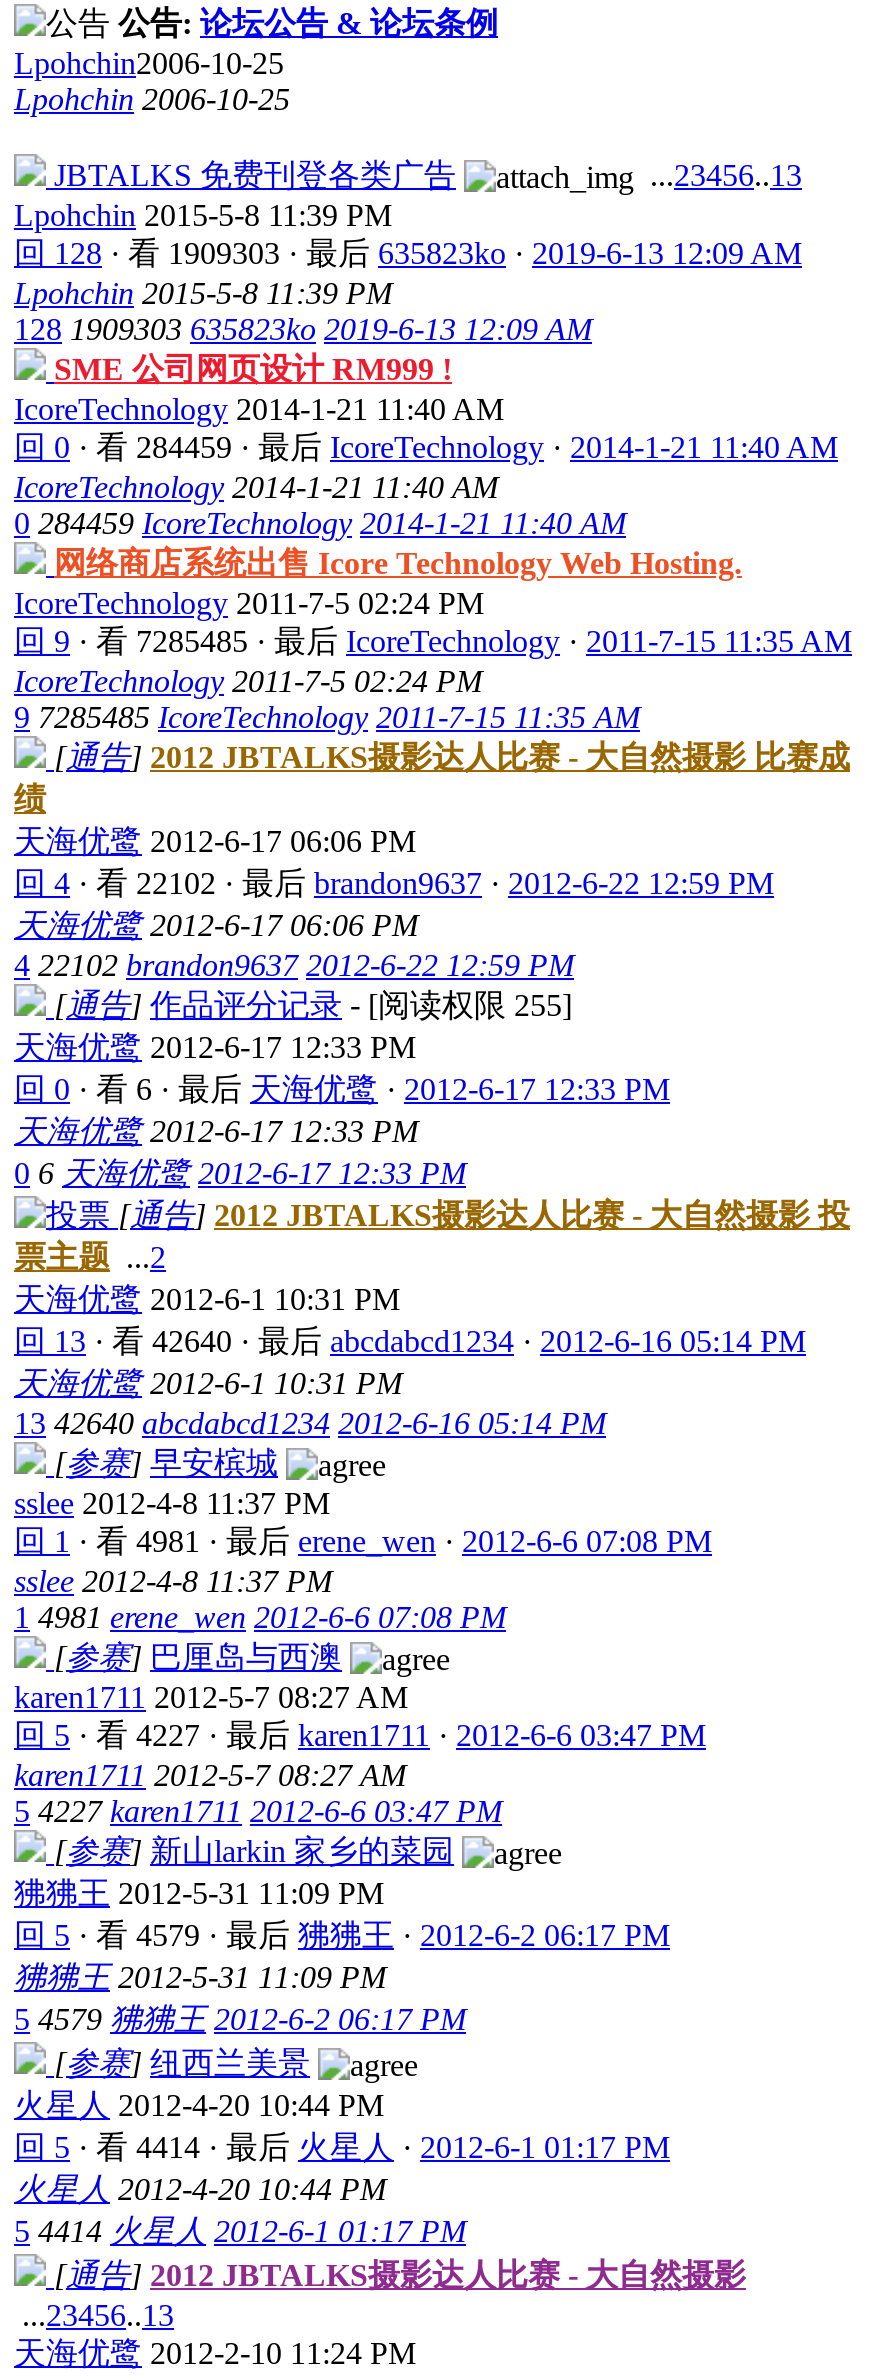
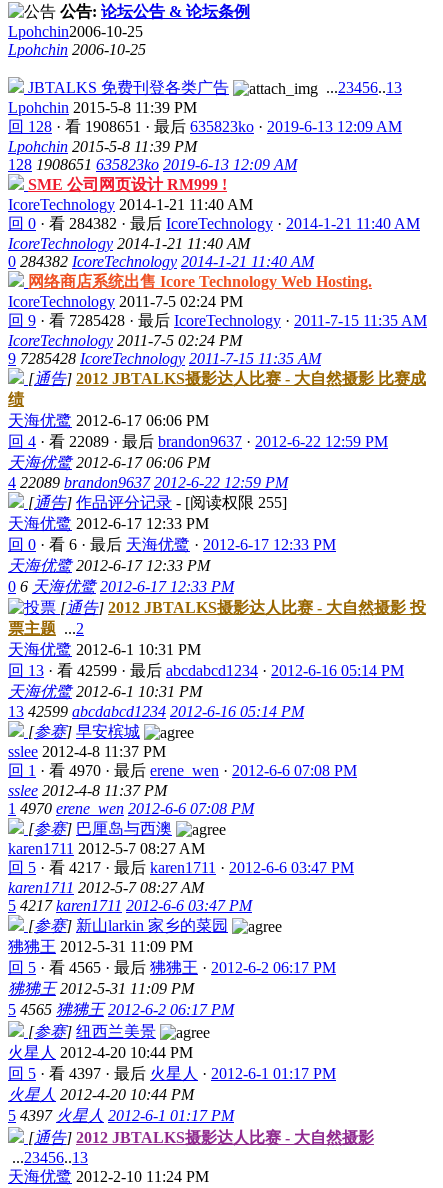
[14,236,802,270] 回 128 · 看 1909303 · 最后635823ko · 2019-6-13 12:09 AM -> [8,118,402,135] 回 128 · 看 1908651 · 最后635823ko · 2019-6-13 12:09 AM
[14,312,592,346] 128 1909303 635823ko 2019-6-13 12:09 AM -> [8,156,297,173] 128 1908651 635823ko 2019-6-13 12:09 AM
[14,430,838,464] 回 0 · 看 284459 · 最后IcoreTechnology · 2014-1-21 11:40 AM -> [8,215,420,232] 回 0 · 看 284382 · 最后IcoreTechnology · 2014-1-21 11:40 AM
[14,506,626,540] 0 284459 IcoreTechnology 2014-1-21 11:40 AM -> [8,253,314,270] 0 284382 IcoreTechnology 2014-1-21 11:40 AM
[14,624,852,658] 回 9 · 看 7285485 · 最后IcoreTechnology · 2011-7-15 11:35 AM -> [8,312,427,329] 回 9 · 看 7285428 · 最后IcoreTechnology · 2011-7-15 11:35 AM
[14,700,640,734] 9 7285485 IcoreTechnology 2011-7-15 11:35 AM -> [8,350,321,367] 9 7285428 IcoreTechnology 2011-7-15 11:35 AM
[14,866,774,900] 回 4 · 看 22102 · 最后brandon9637 · 2012-6-22 12:59 PM -> [8,433,388,450] 回 4 · 看 22089 · 最后brandon9637 · 2012-6-22 12:59 PM
[14,948,574,982] 4 22102 brandon9637 2012-6-22 12:59 PM -> [8,474,288,491] 4 22089 brandon9637 2012-6-22 12:59 PM
[14,1324,806,1358] 回 13 · 看 42640 · 最后abcdabcd1234 · 2012-6-16 05:14 PM -> [8,662,404,679] 回 13 · 看 42599 · 最后abcdabcd1234 · 2012-6-16 05:14 PM
[14,1406,606,1440] 13 42640 abcdabcd1234 2012-6-16 05:14 PM -> [8,703,304,720] 13 42599 abcdabcd1234 2012-6-16 05:14 PM
[14,1524,712,1558] 回 1 · 看 4981 · 最后erene_wen · 2012-6-6 07:08 PM -> [8,762,357,779] 回 1 · 看 4970 · 最后erene_wen · 2012-6-6 07:08 PM
[14,1600,506,1634] 1 4981 erene_wen 2012-6-6 07:08 PM -> [8,800,254,817] 1 4970 erene_wen 2012-6-6 07:08 PM
[14,1718,706,1752] 回 5 · 看 4227 · 最后karen1711 · 2012-6-6 03:47 PM -> [8,859,354,876] 回 5 · 看 4217 · 最后karen1711 · 2012-6-6 03:47 PM
[14,1794,502,1828] 5 4227 karen1711 2012-6-6 03:47 PM -> [8,897,252,914] 5 4217 karen1711 2012-6-6 03:47 PM
[14,1918,670,1952] 回 5 · 看 4579 · 最后狒狒王· 2012-6-2 06:17 PM -> [8,959,336,976] 回 5 · 看 4565 · 最后狒狒王· 2012-6-2 06:17 PM
[14,2002,466,2036] 5 4579 狒狒王 2012-6-2 06:17 PM -> [8,1001,234,1018] 5 4565 狒狒王 2012-6-2 06:17 PM
[14,2130,670,2164] 回 5 · 看 4414 · 最后火星人· 2012-6-1 01:17 PM -> [8,1065,336,1082] 回 5 · 看 4397 · 最后火星人· 2012-6-1 01:17 PM
[14,2214,466,2248] 5 4414 火星人 2012-6-1 01:17 PM -> [8,1107,234,1124] 5 4397 火星人 2012-6-1 01:17 PM

